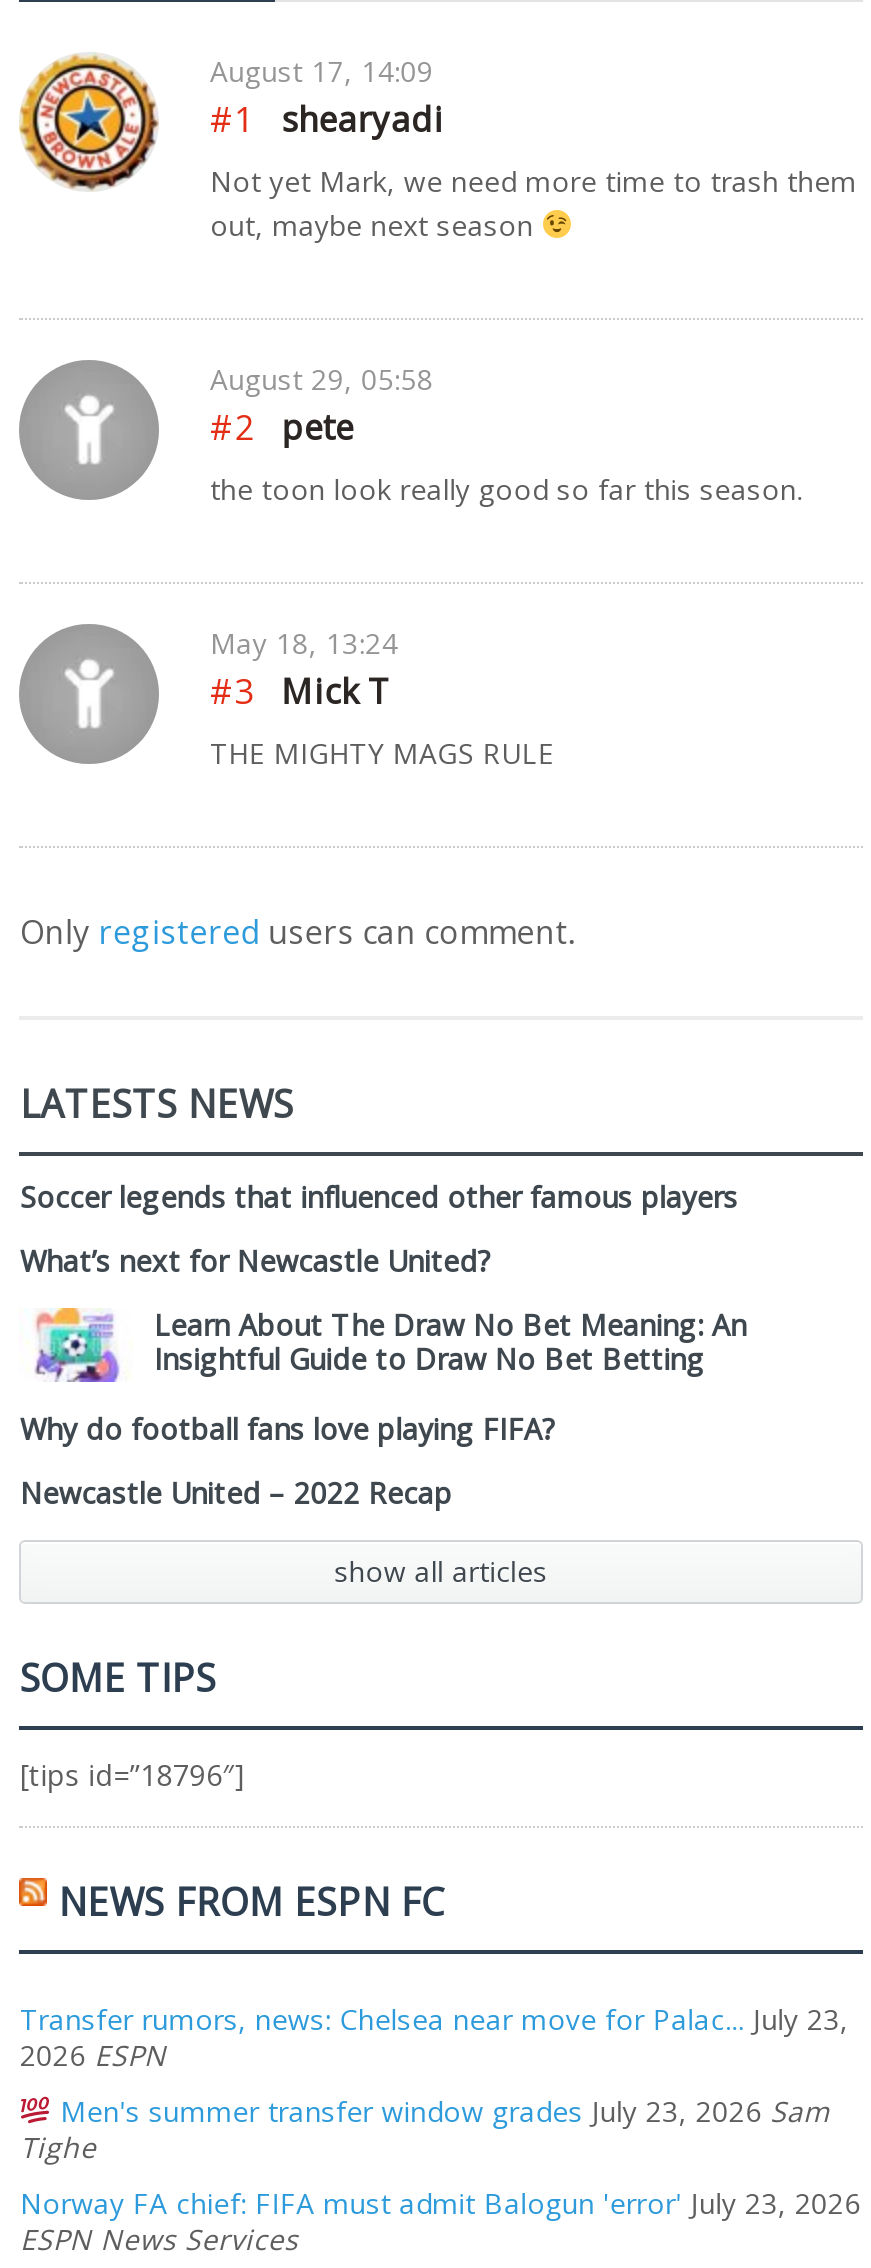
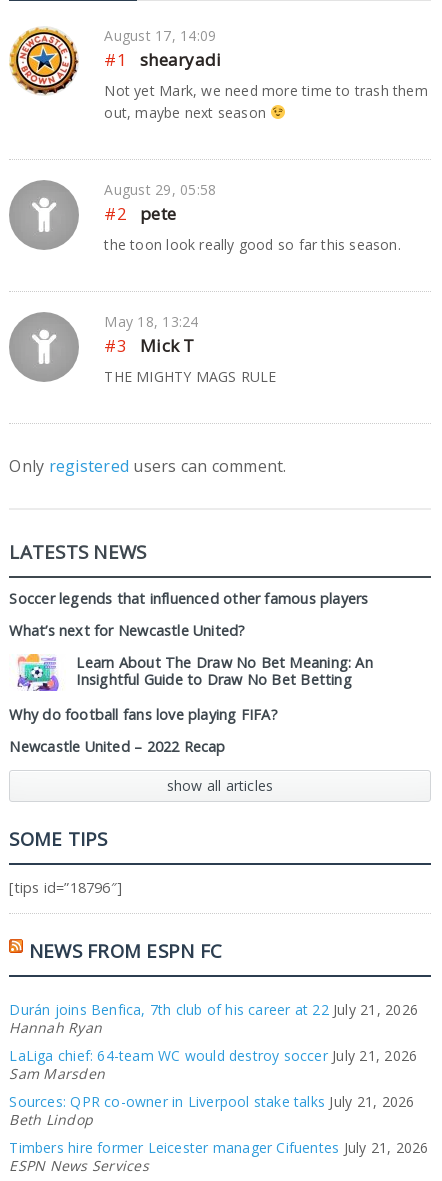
[20,1999,861,2221] Transfer rumors, news: Chelsea near move for Palac... July 23, | 2026 ESPN | Men's summer transfer window grades July 23, 2026 Sam | Tighe | Norway FA chief: FIFA must admit Balogun 'error' July 23, 2026 -> [9,1000,429,1157] Durán joins Benfica, 7th club of his career at 22 July 21, 2026 | Hannah Ryan | LaLiga chief: 64-team WC would destroy soccer July 21, 2026 | Sam Marsden | Sources: QPR co-owner in Liverpool stake talks July 21, 2026 | Beth Lindop | Timbers hire former Leicester manager Cifuentes July 21, 2026

